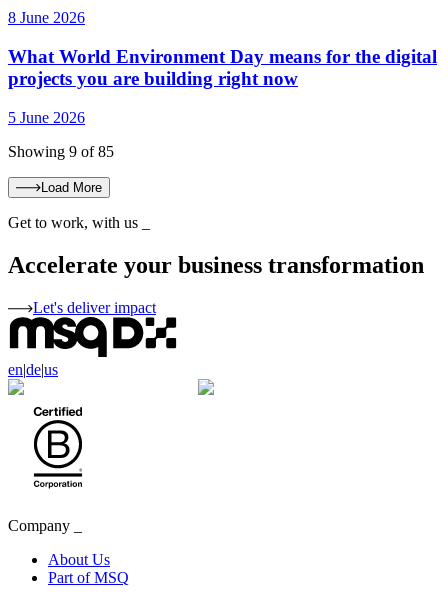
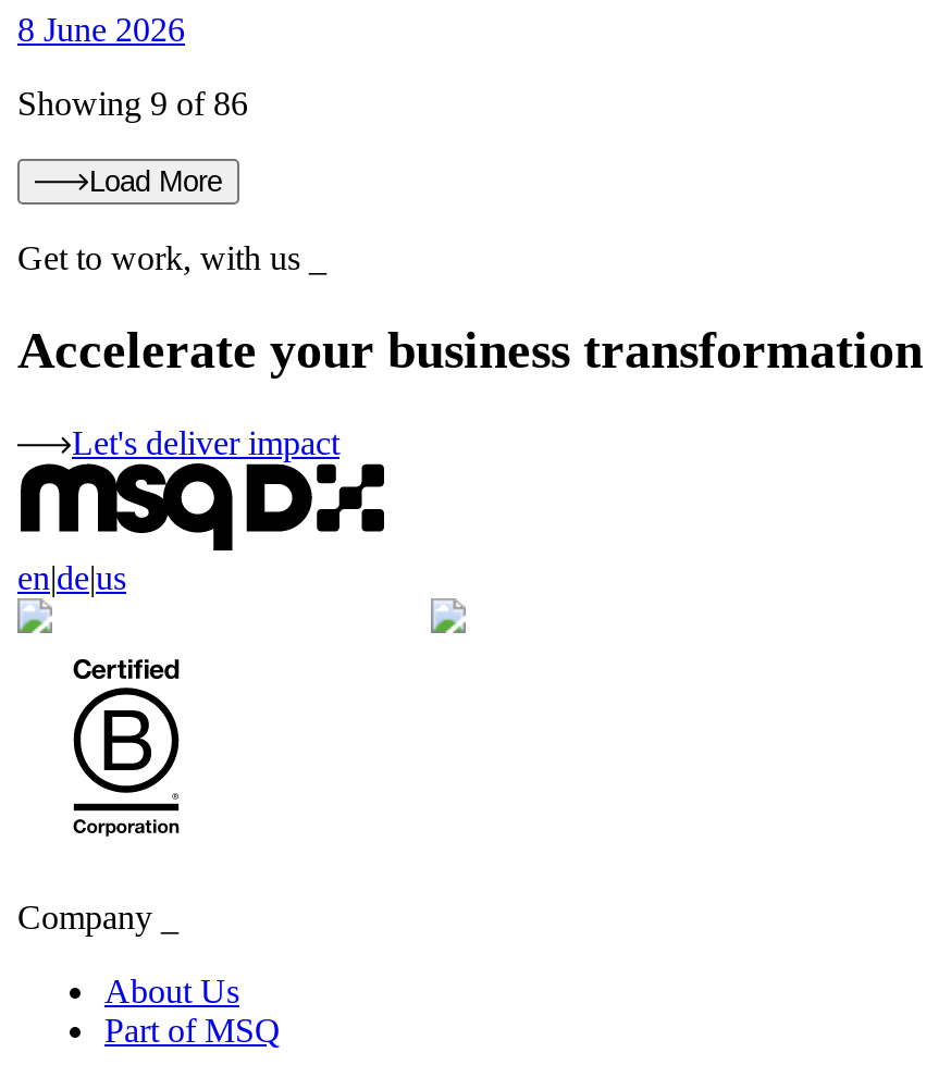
[8,46,437,160] What World Environment Day means for the digital | projects you are building right now | 5 June 2026 | Showing 9 of 85 -> [17,84,248,121] Showing 9 of 86

